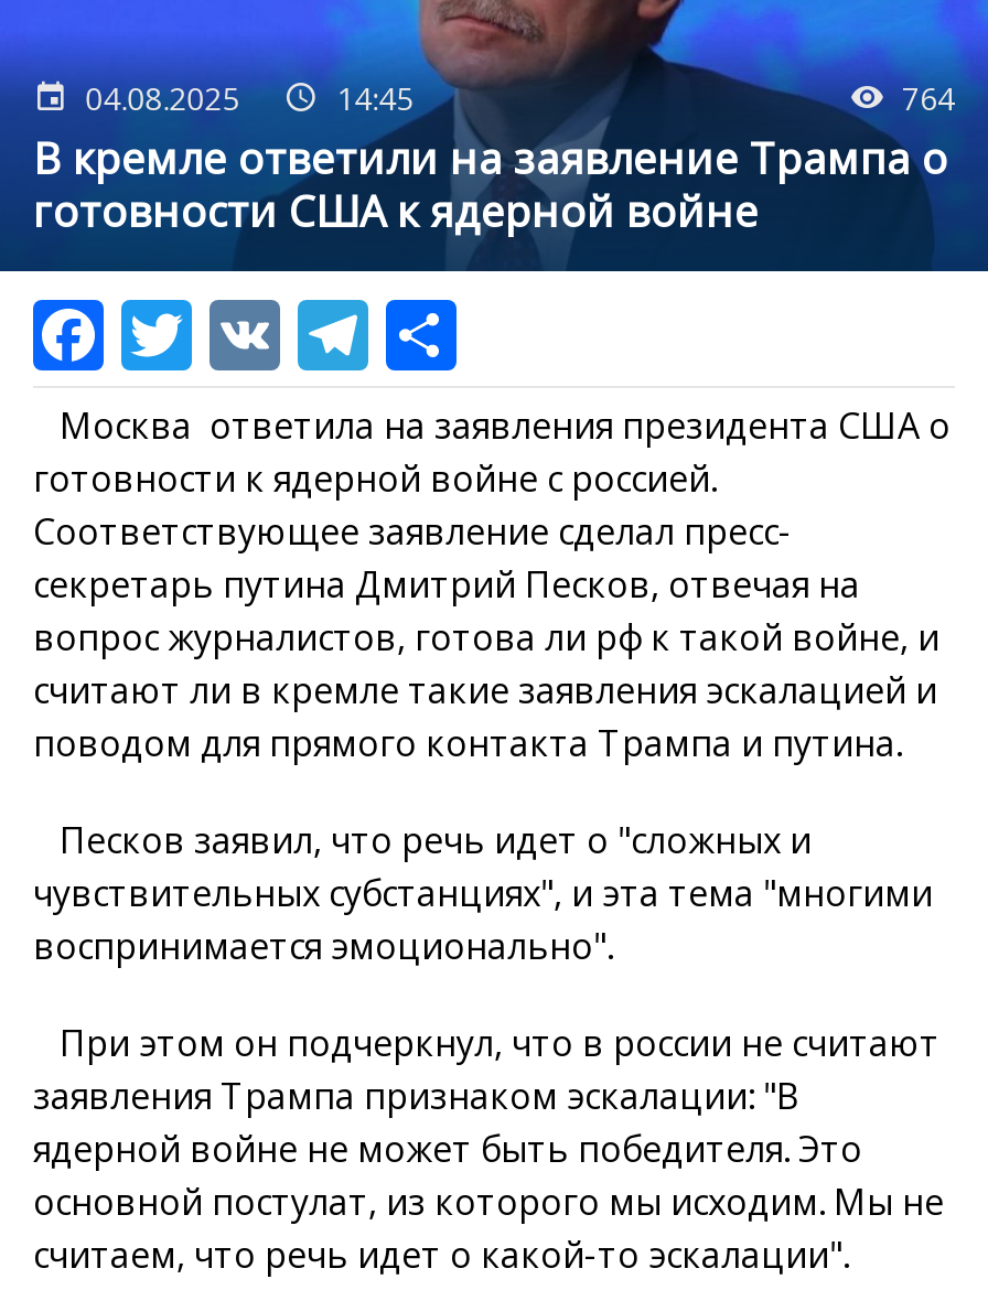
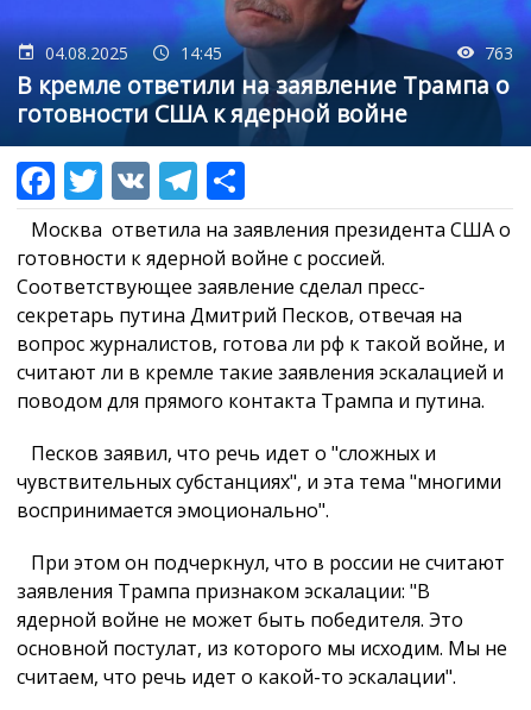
[902,77,955,119] 764 -> [485,42,513,64] 763

